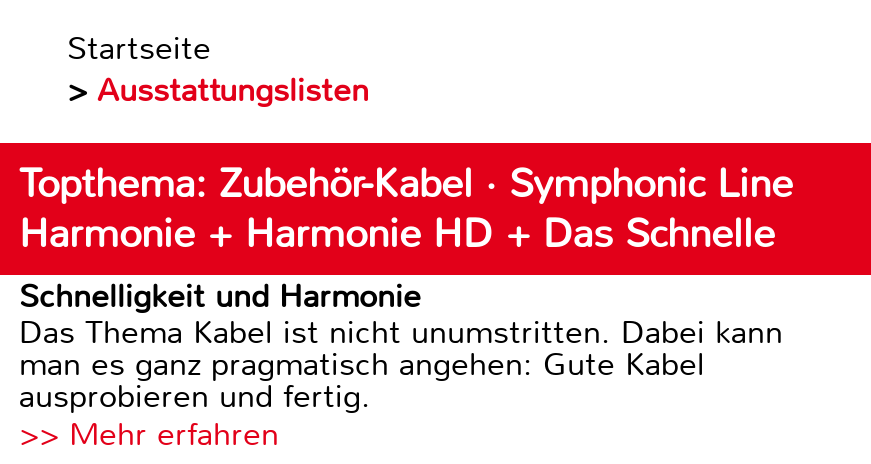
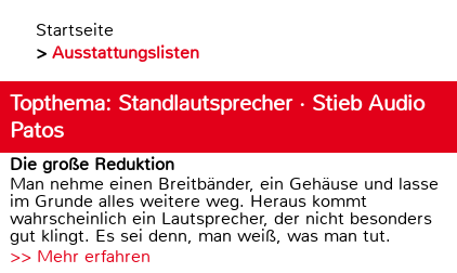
[19,159,793,417] Topthema: Zubehör-Kabel · Symphonic Line | Harmonie + Harmonie HD + Das Schnelle | Schnelligkeit und Harmonie | Das Thema Kabel ist nicht unumstritten. Dabei kann | man es ganz pragmatisch angehen: Gute Kabel | ausprobieren und fertig. -> [10,90,439,247] Topthema: Standlautsprecher · Stieb Audio | Patos | Die große Reduktion | Man nehme einen Breitbänder, ein Gehäuse und lasse | im Grunde alles weitere weg. Heraus kommt | wahrscheinlich ein Lautsprecher, der nicht besonders | gut klingt. Es sei denn, man weiß, was man tut.

